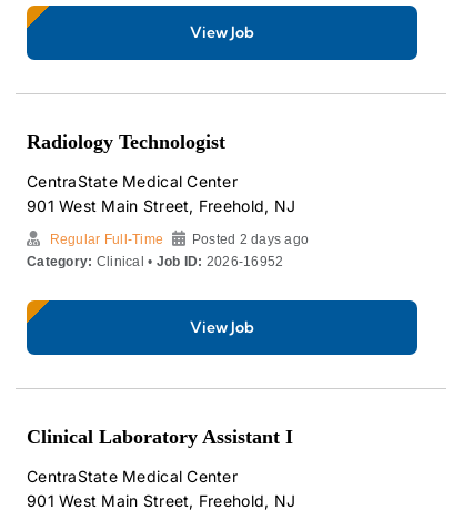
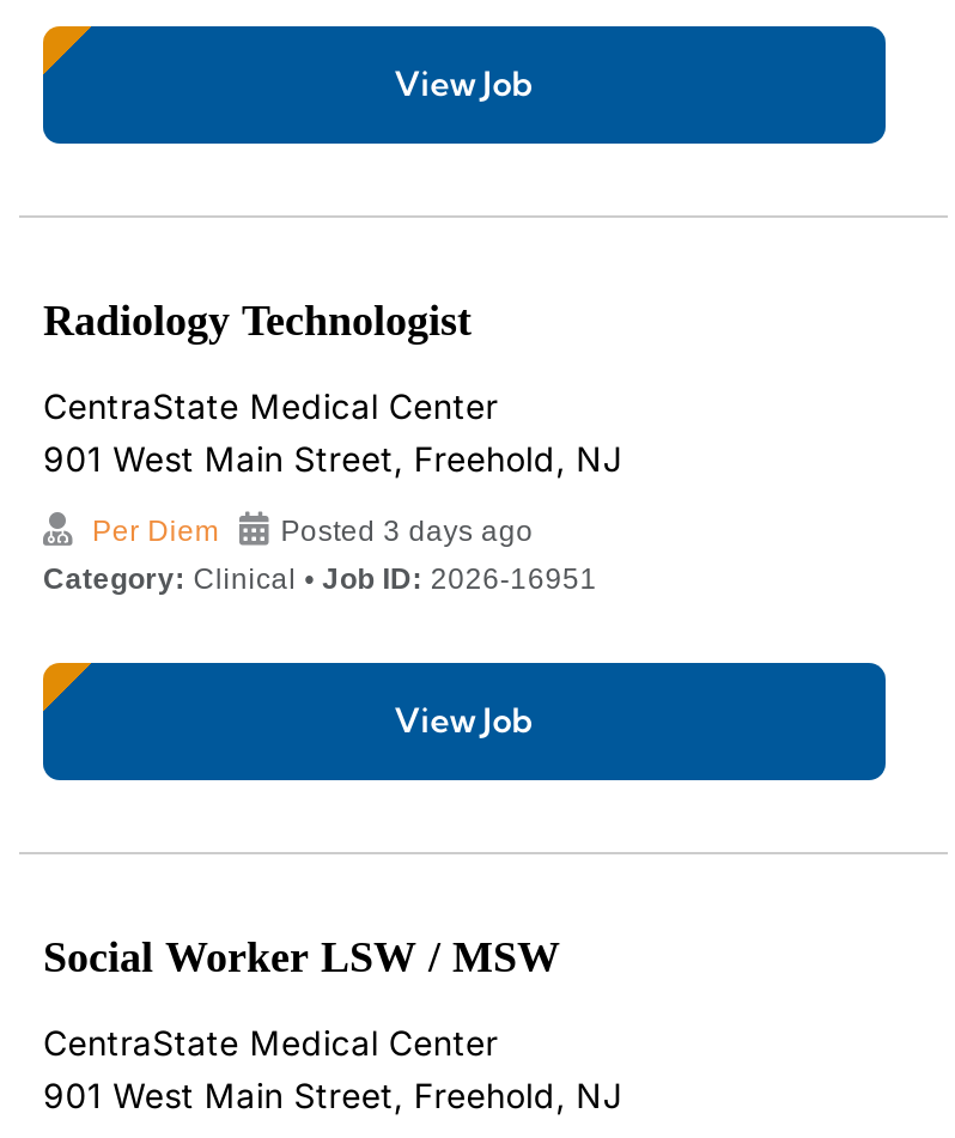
[27,232,309,269] Regular Full-Time | Posted 2 days ago | Category: Clinical • Job ID: 2026-16952 -> [43,515,597,596] Per Diem | Posted 3 days ago | Category: Clinical • Job ID: 2026-16951
[27,426,293,448] Clinical Laboratory Assistant I -> [43,933,560,981] Social Worker LSW / MSW

